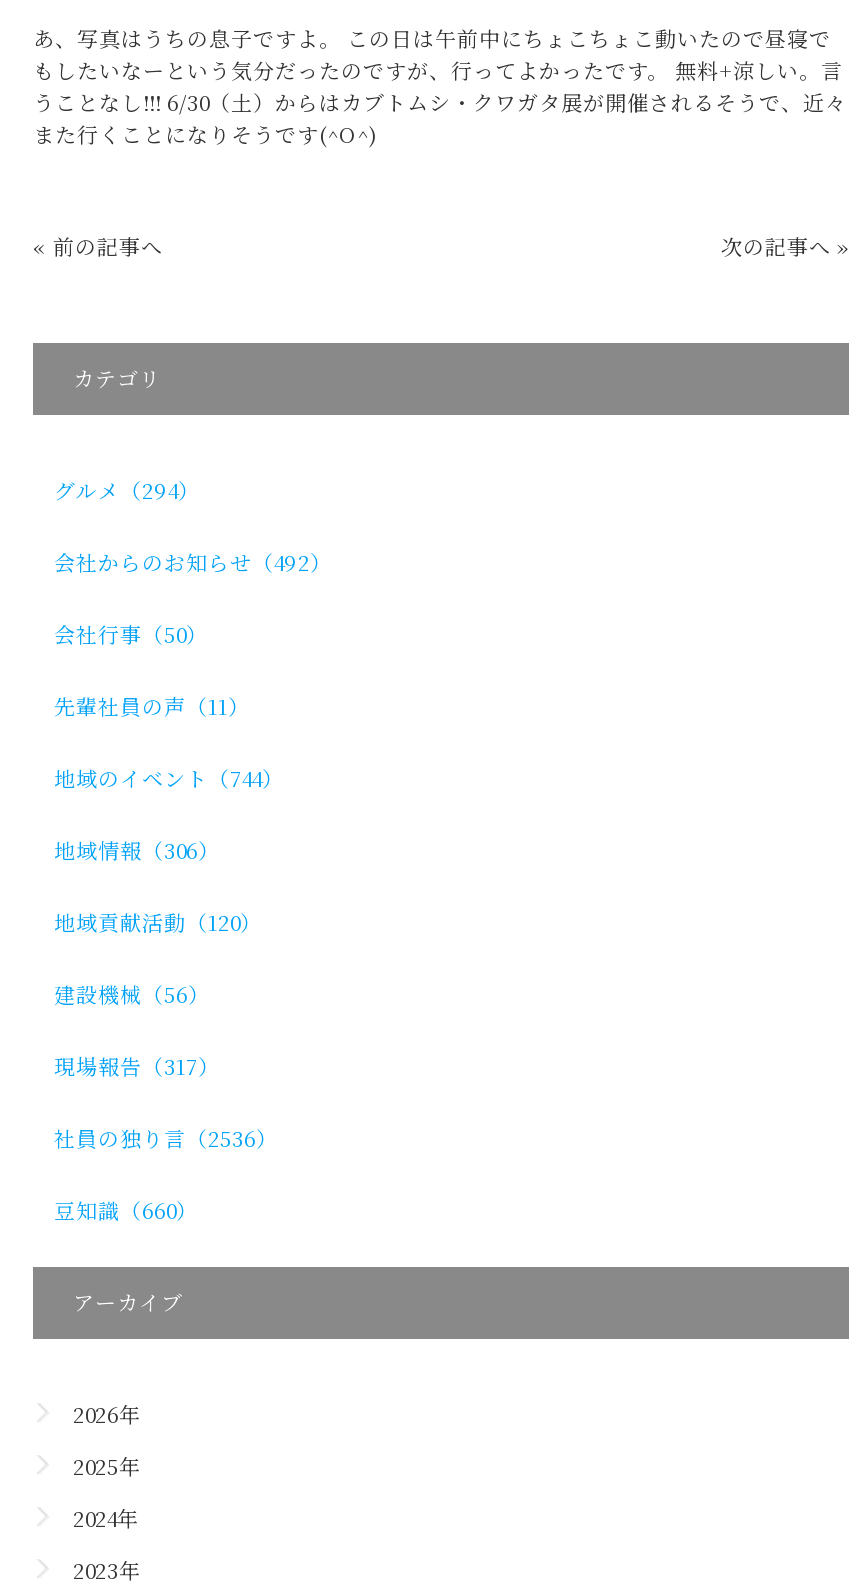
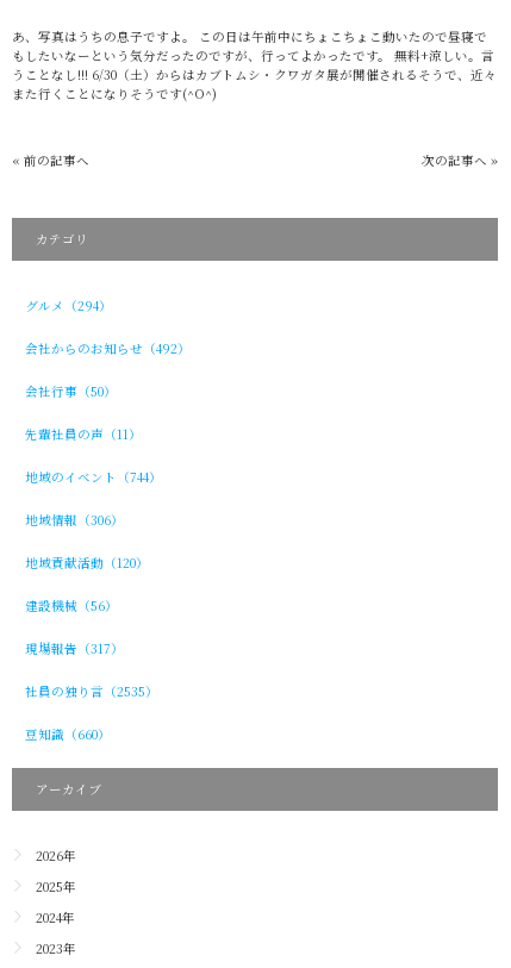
[54,1124,278,1154] 社員の独り言（2536） -> [24,683,158,700] 社員の独り言（2535）

